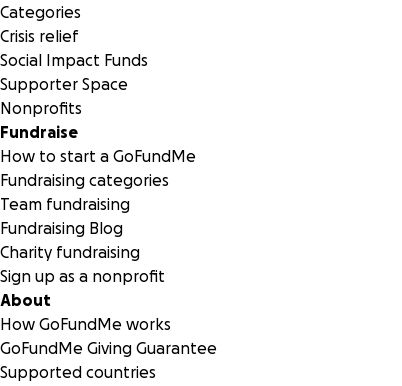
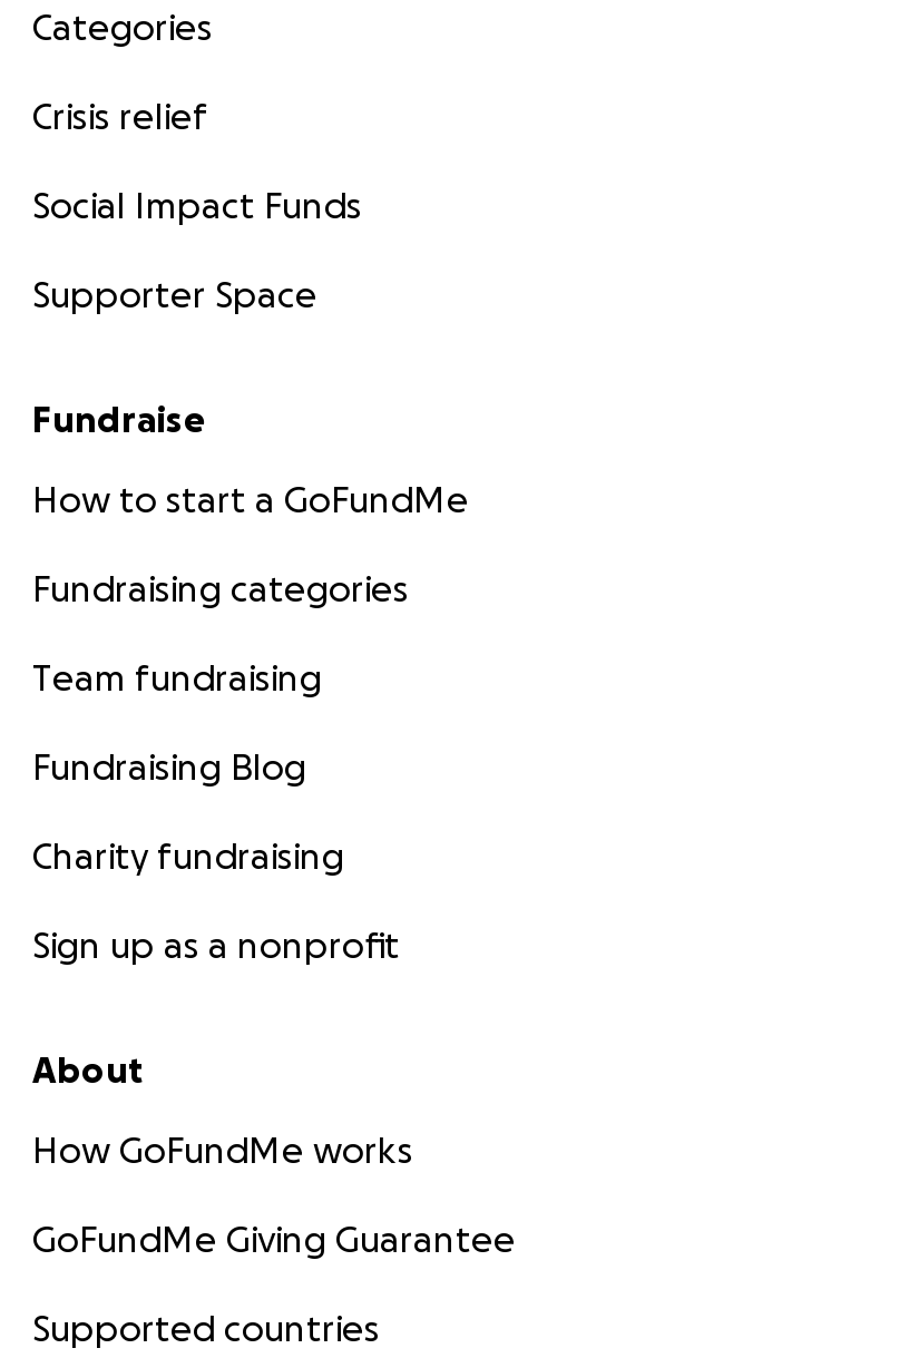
[0,99,82,117] Nonprofits -> none

